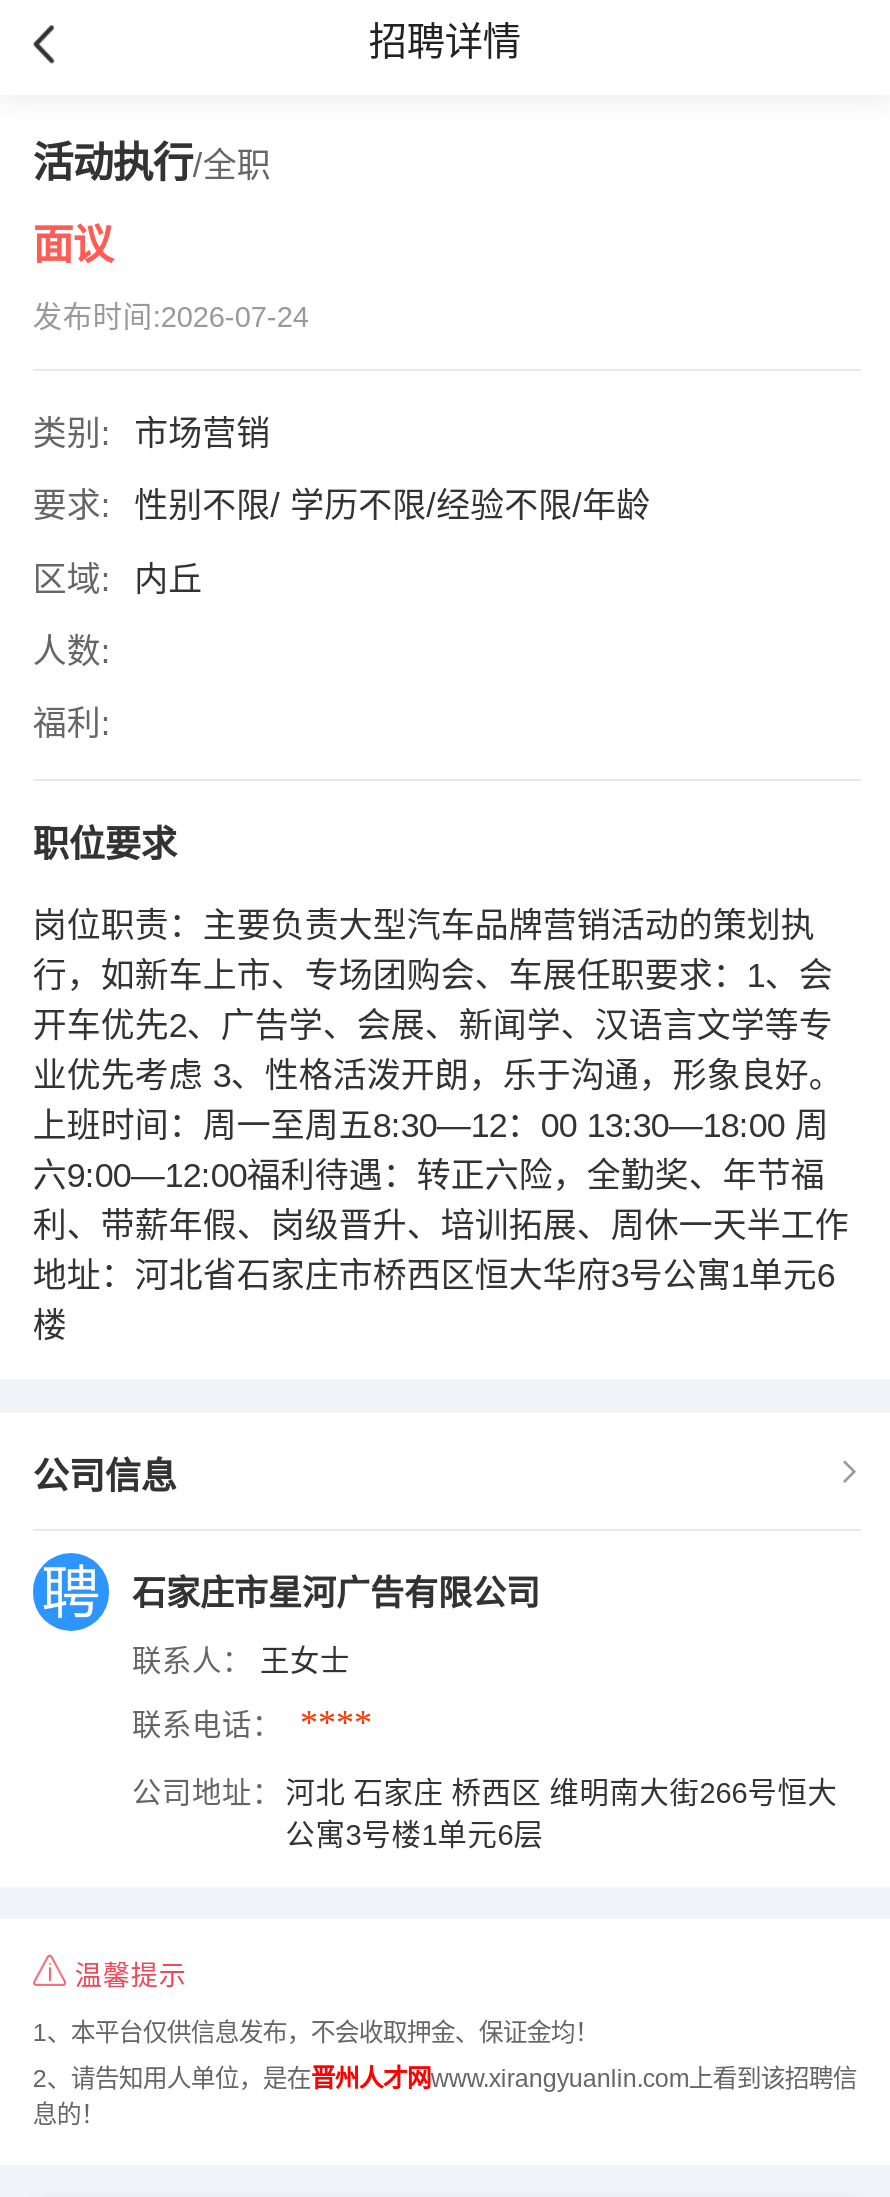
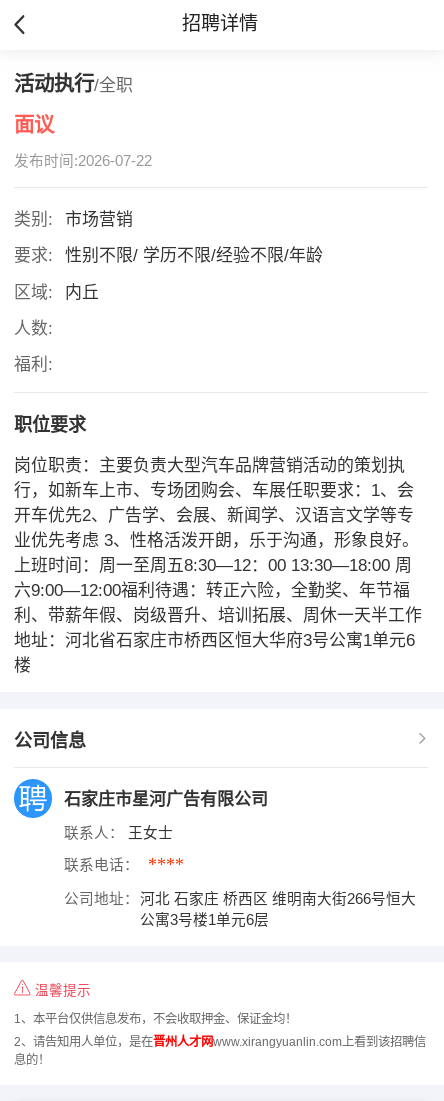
[33,301,309,333] 发布时间:2026-07-24 -> [14,153,152,169] 发布时间:2026-07-22

